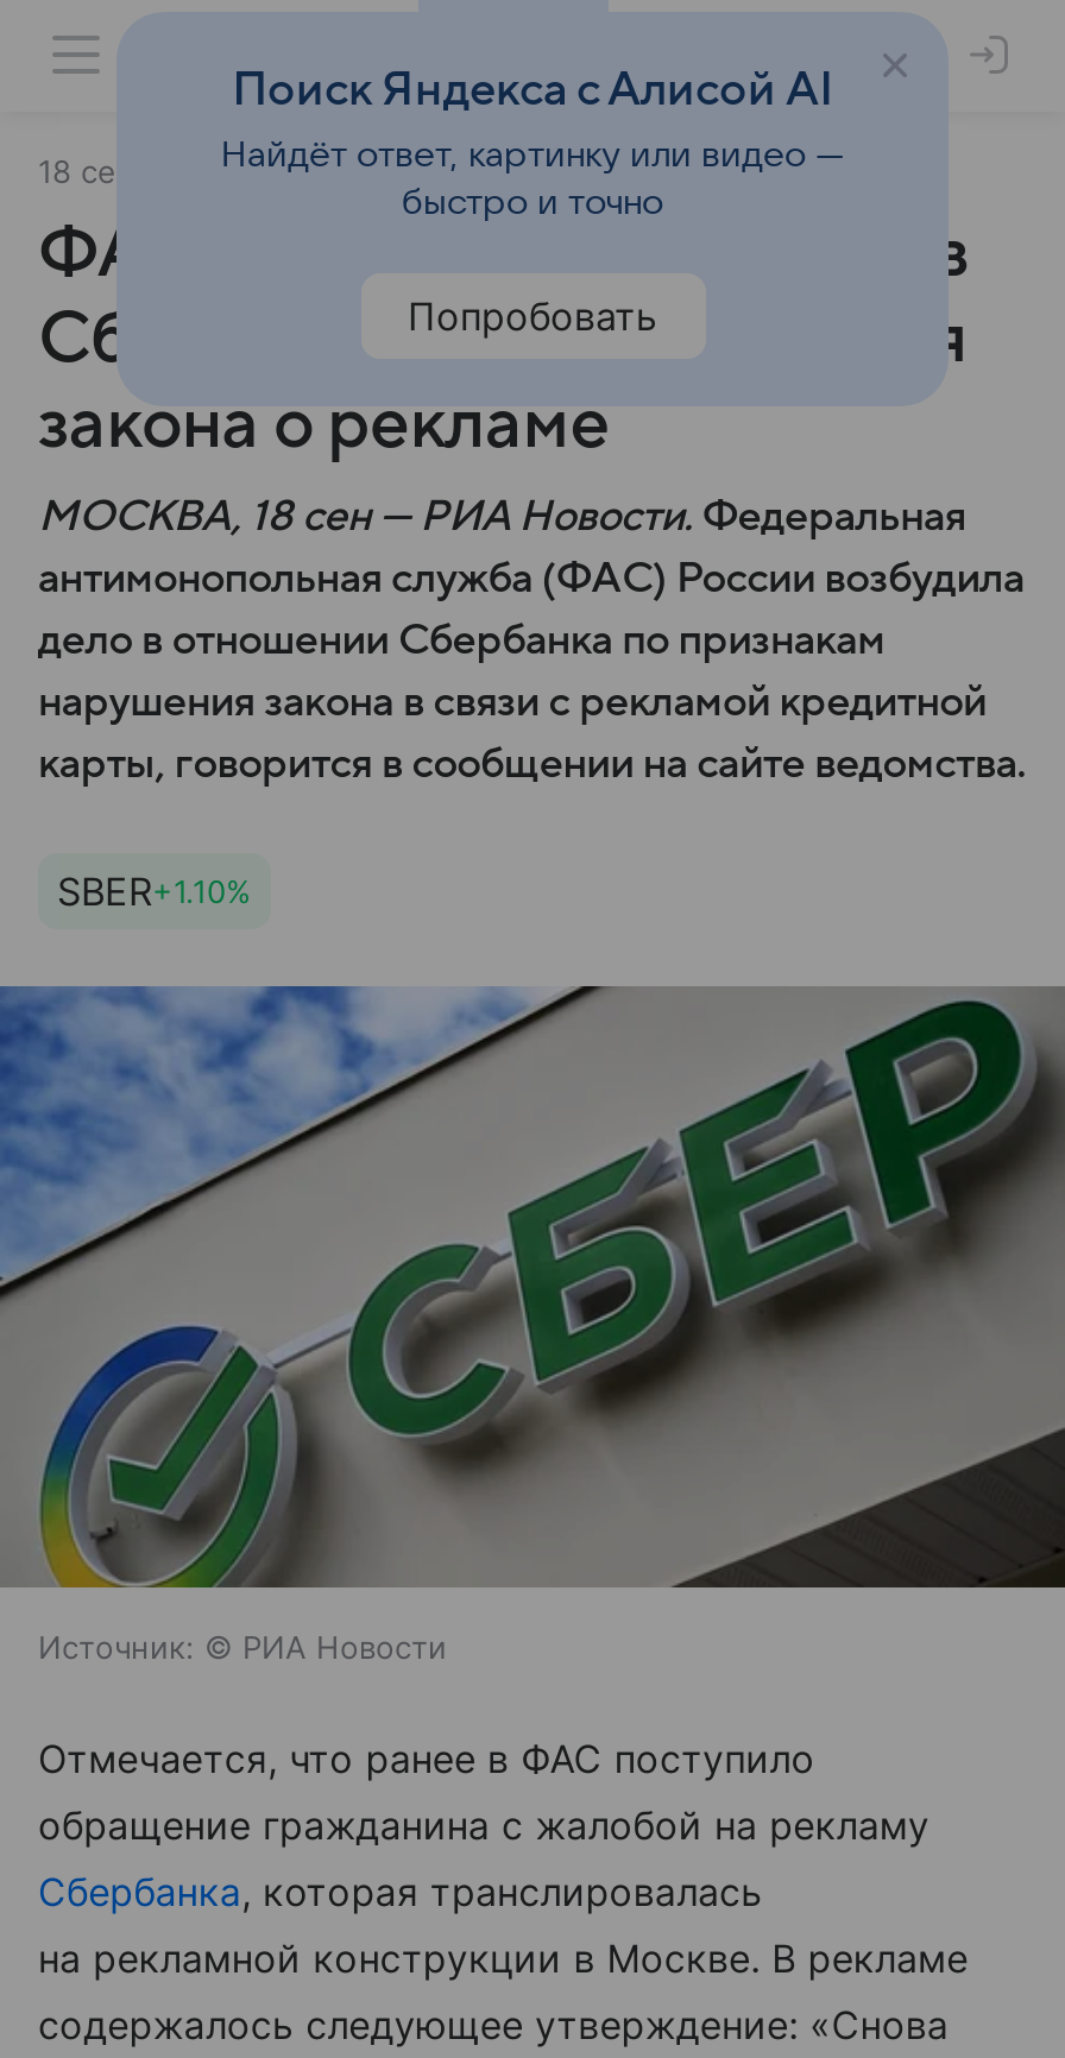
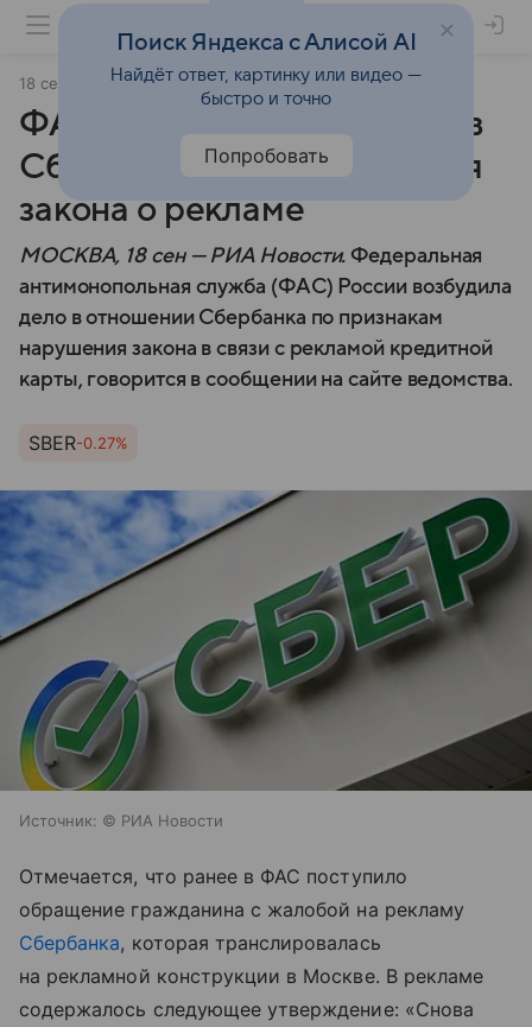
[57,867,252,915] SBER+1.10% -> [28,431,128,455] SBER-0.27%

